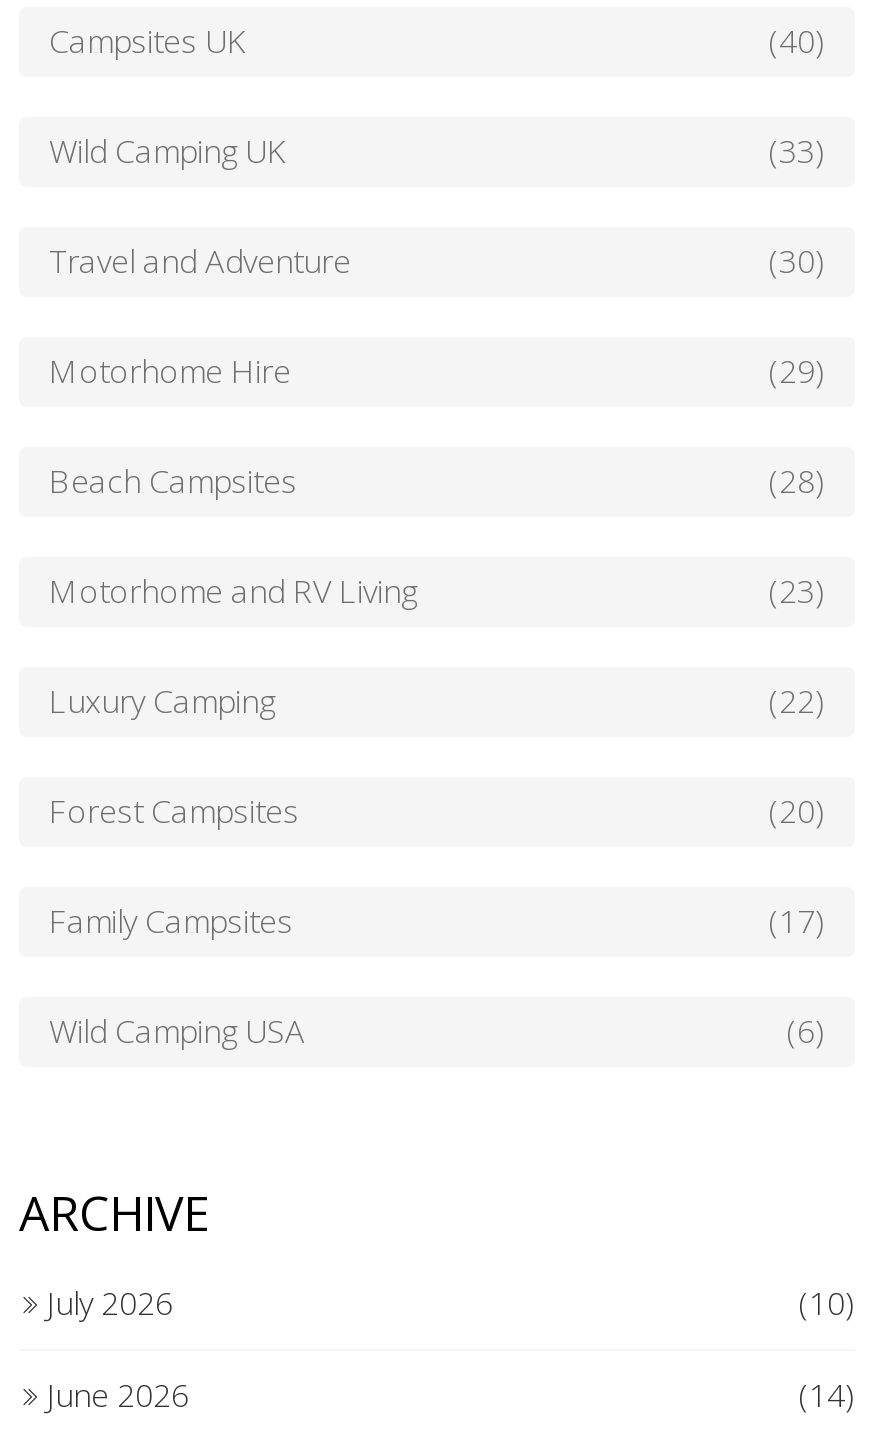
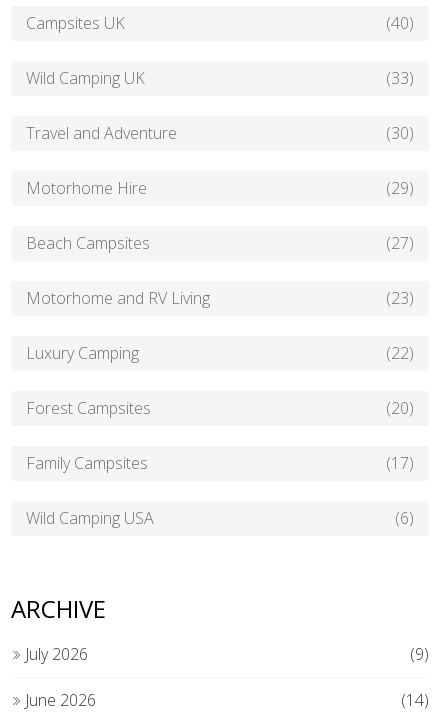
[769,459,825,503] (28) -> [386,232,414,254] (27)
[799,1281,855,1325] (10) -> [410,643,429,665] (9)

